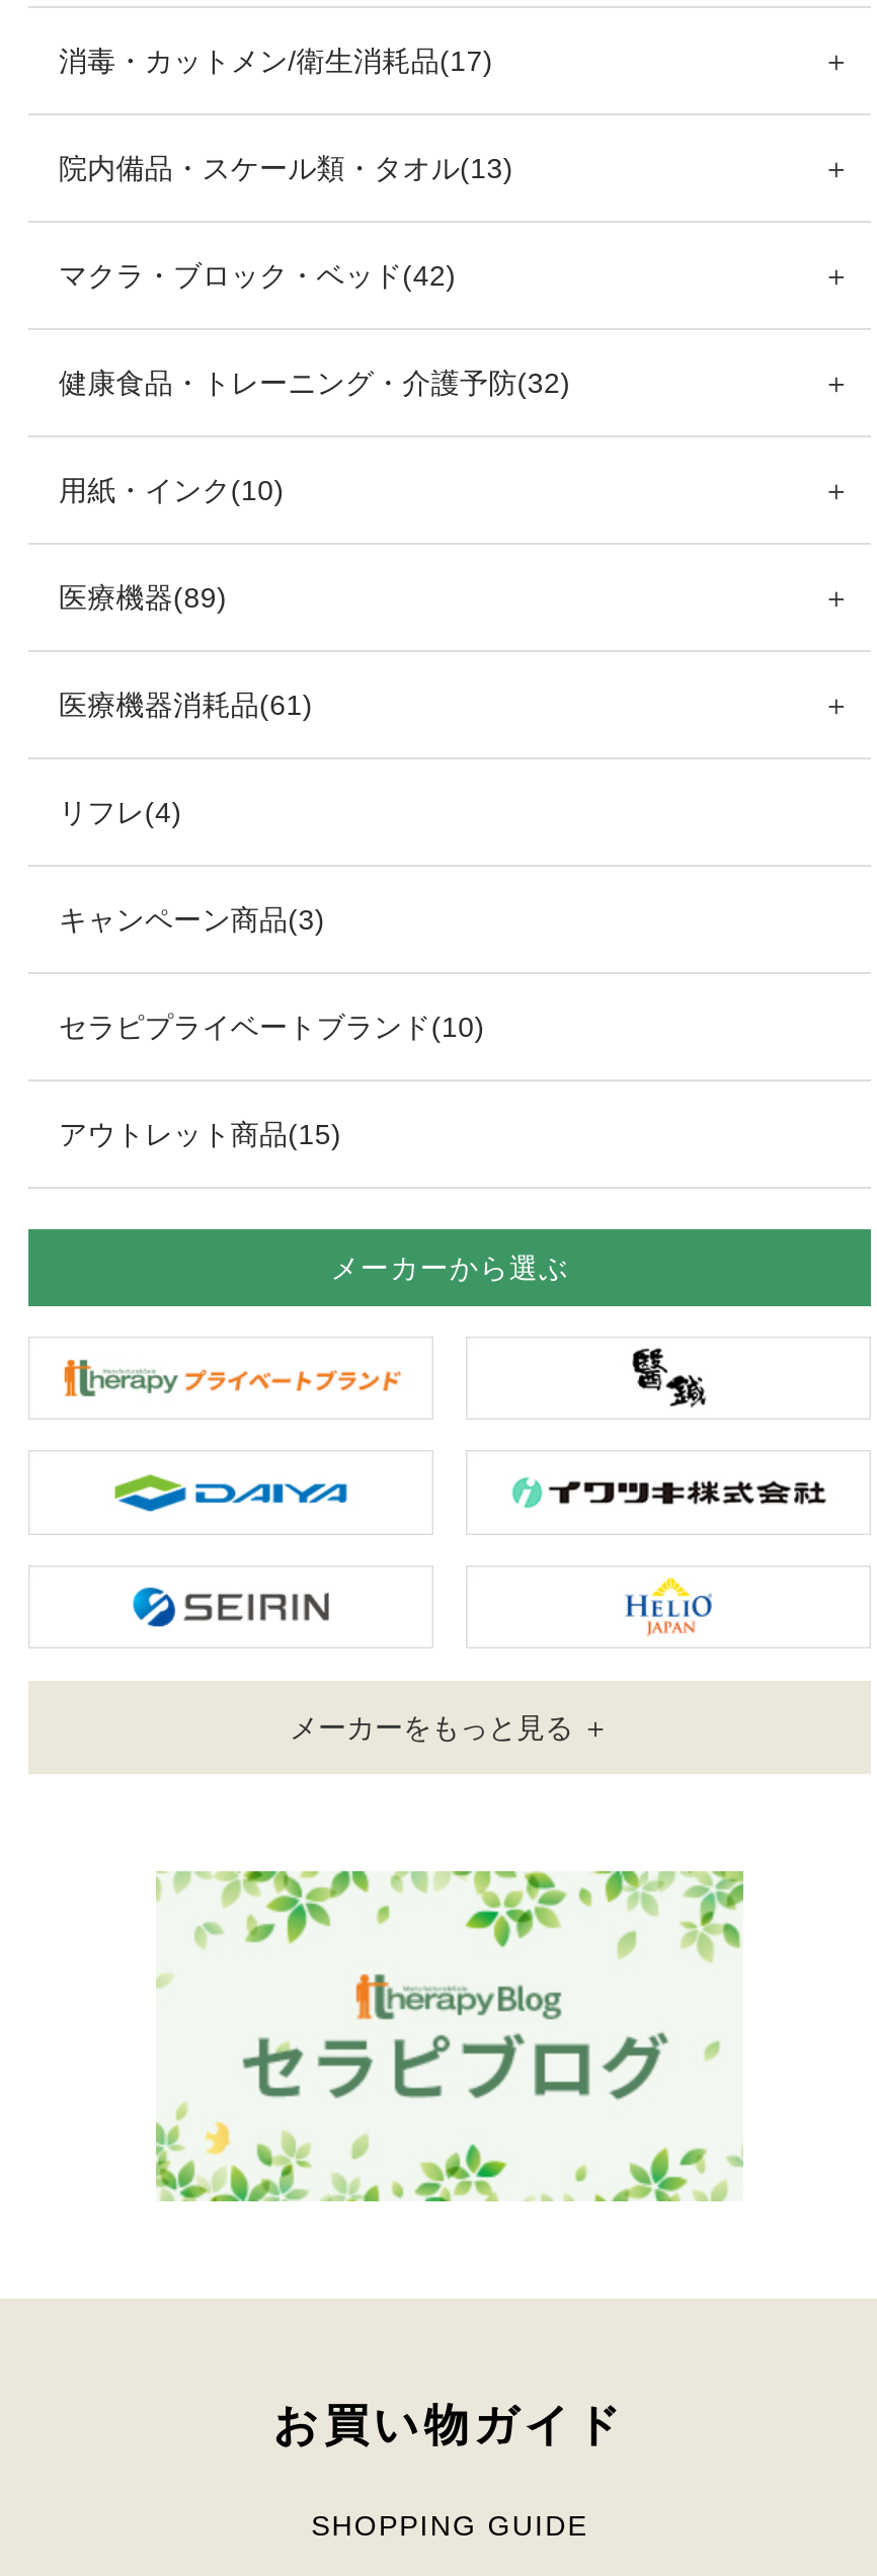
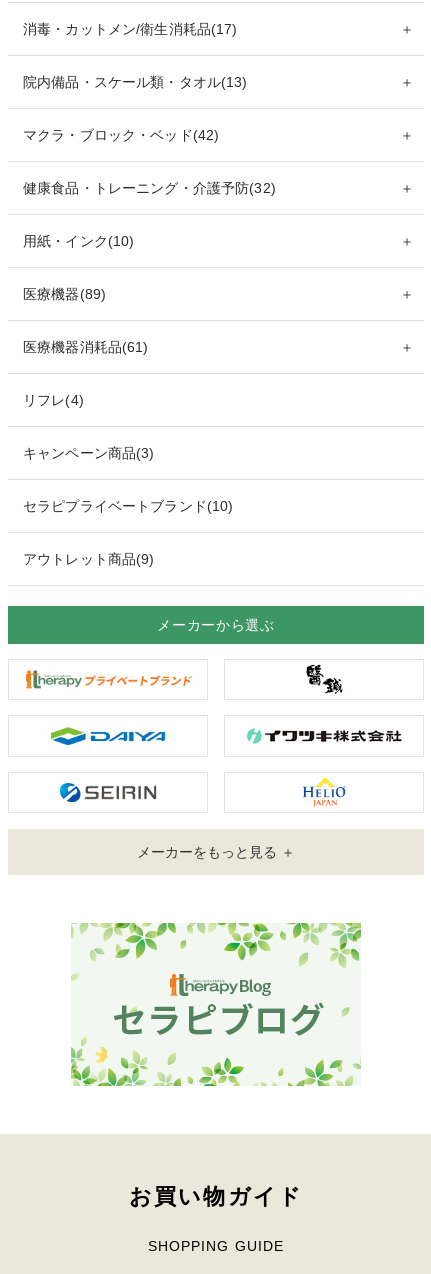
[59,1118,342,1150] アウトレット商品(15) -> [23,551,154,567] アウトレット商品(9)

